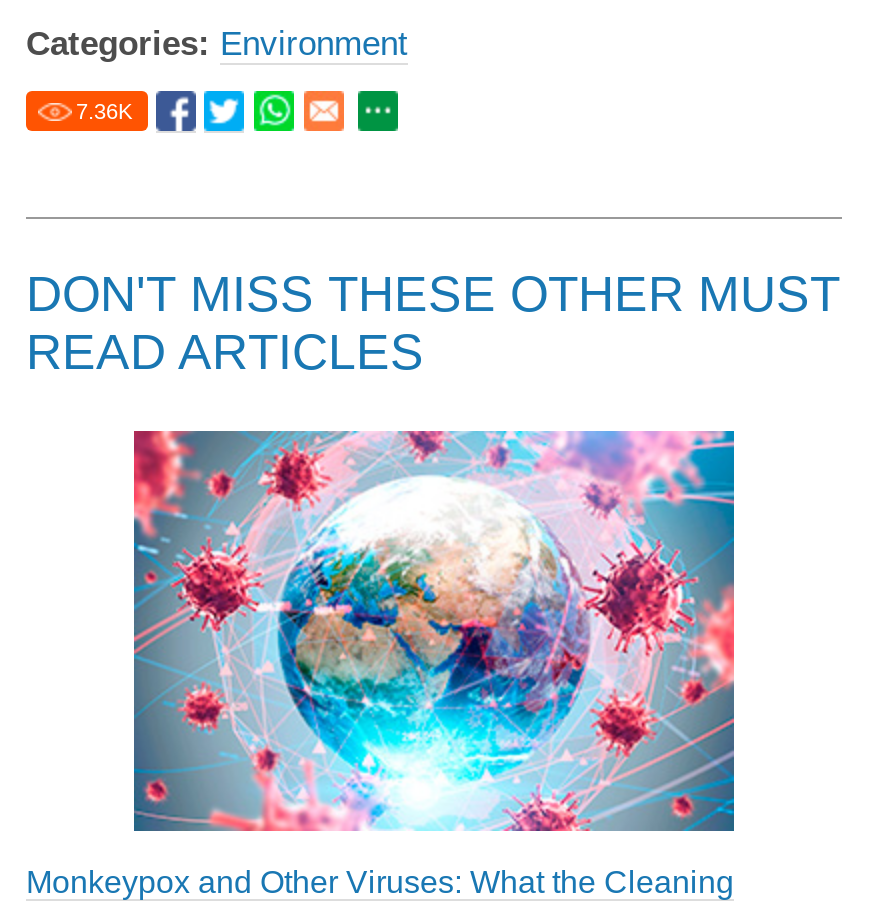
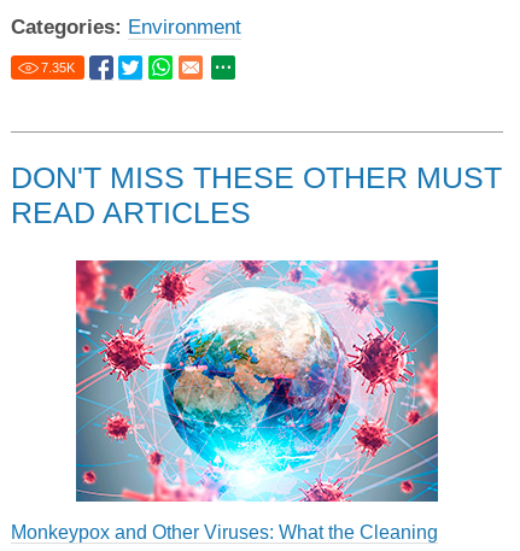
[76,100,132,124] 7.36K -> [41,61,75,75] 7.35K

